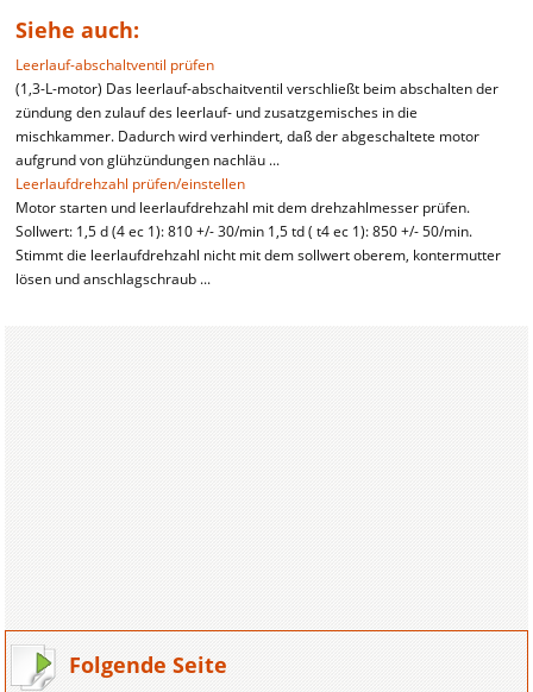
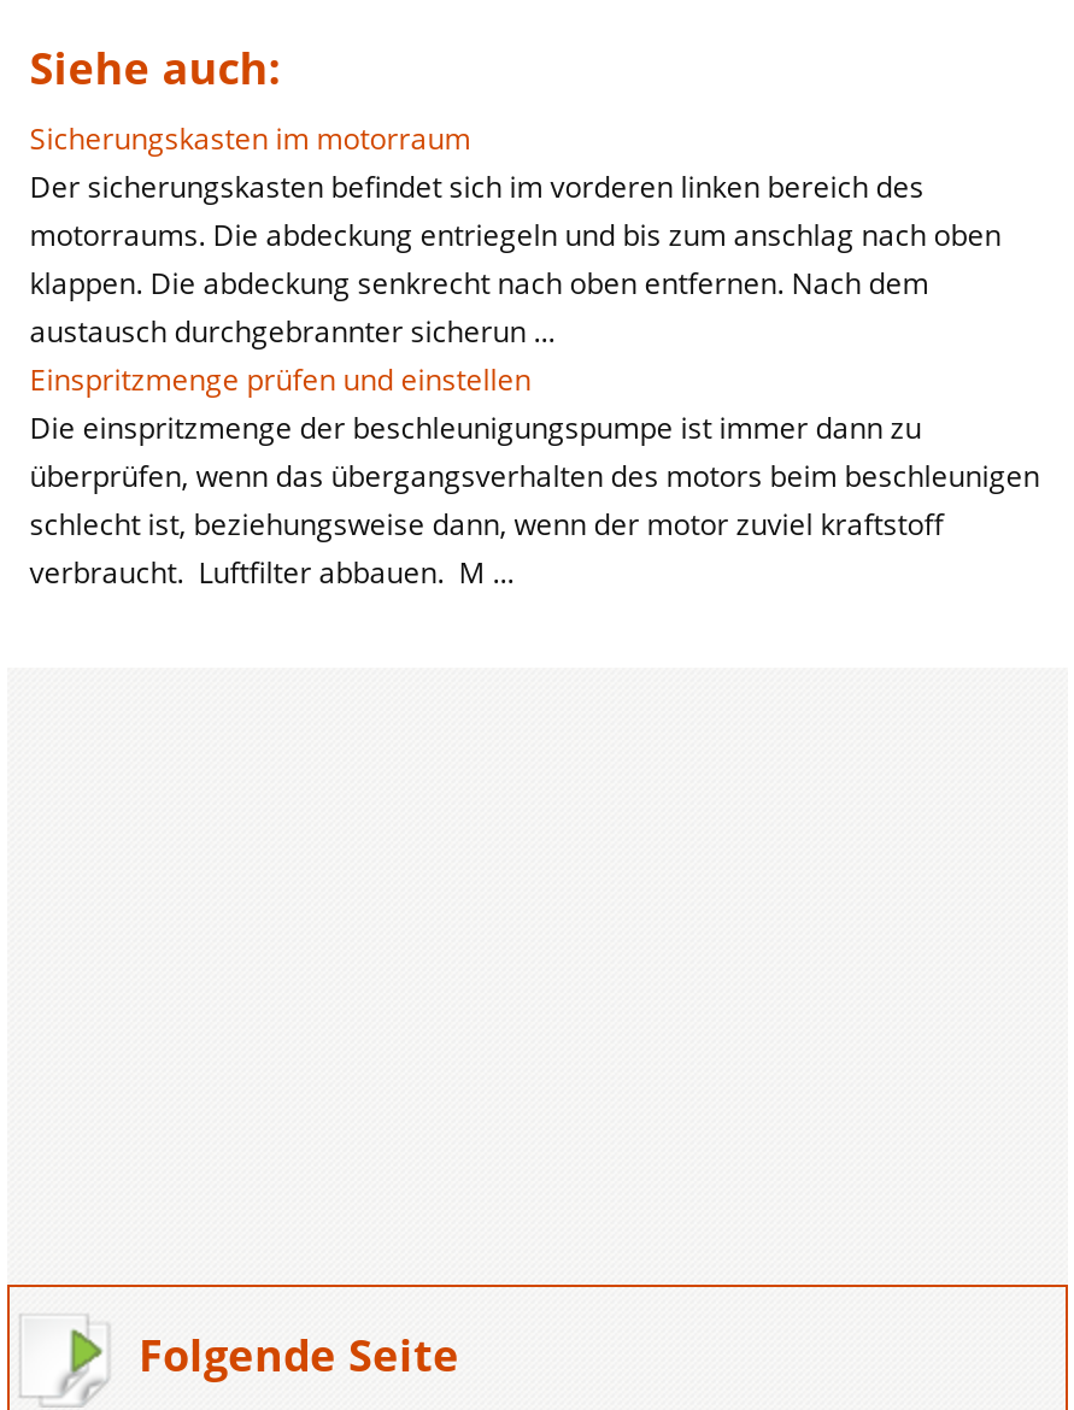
[16,54,501,289] Leerlauf-abschaltventil prüfen | (1,3-L-motor) Das leerlauf-abschaitventil verschließt beim abschalten der | zündung den zulauf des leerlauf- und zusatzgemisches in die | mischkammer. Dadurch wird verhindert, daß der abgeschaltete motor | aufgrund von glühzündungen nachläu ... | Leerlaufdrehzahl prüfen/einstellen | Motor starten und leerlaufdrehzahl mit dem drehzahlmesser prüfen. | Sollwert: 1,5 d (4 ec 1): 810 +/- 30/min 1,5 td ( t4 ec 1): 850 +/- 50/min. | Stimmt die leerlaufdrehzahl nicht mit dem sollwert oberem, kontermutter | lösen und anschlagschraub ... -> [29,118,1040,592] Sicherungskasten im motorraum | Der sicherungskasten befindet sich im vorderen linken bereich des | motorraums. Die abdeckung entriegeln und bis zum anschlag nach oben | klappen. Die abdeckung senkrecht nach oben entfernen. Nach dem | austausch durchgebrannter sicherun ... | Einspritzmenge prüfen und einstellen | Die einspritzmenge der beschleunigungspumpe ist immer dann zu | überprüfen, wenn das übergangsverhalten des motors beim beschleunigen | schlecht ist, beziehungsweise dann, wenn der motor zuviel kraftstoff | verbraucht. Luftfilter abbauen. M ...

